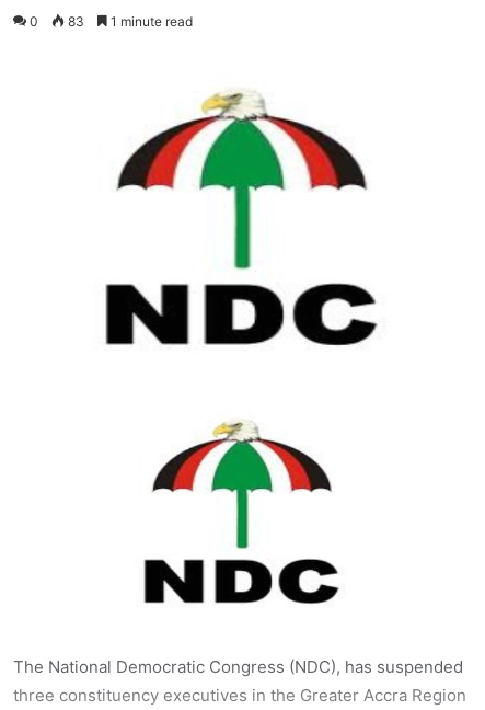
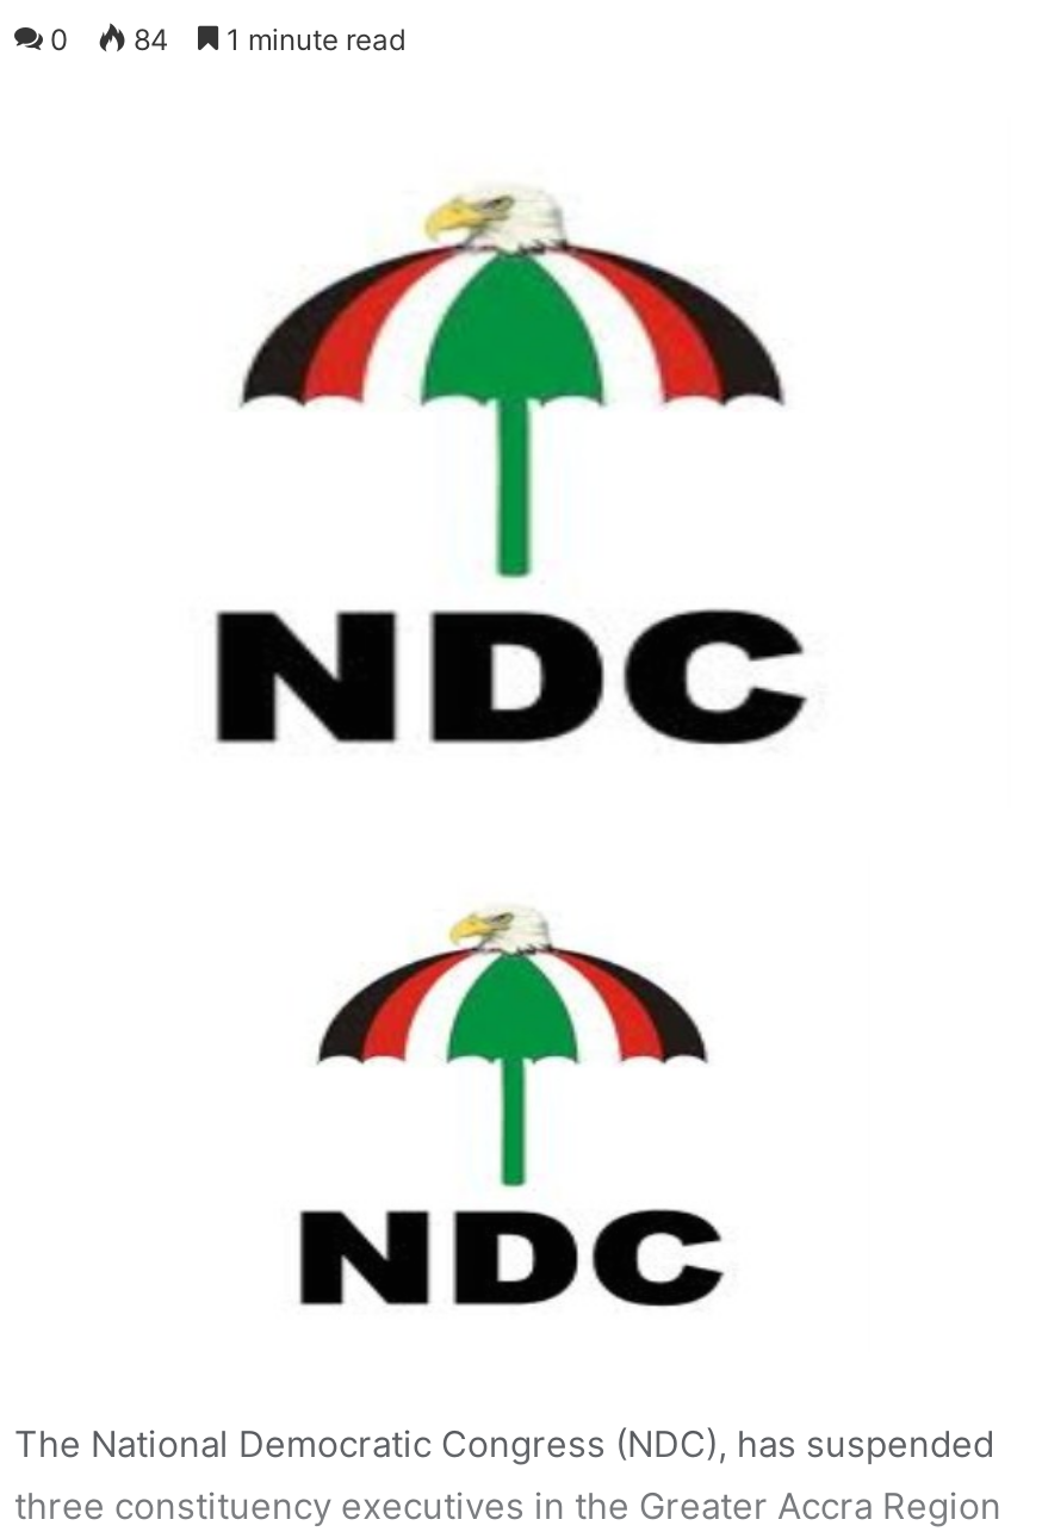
[30,13,193,30] 0 83 1 minute read -> [50,22,405,58] 0 84 1 minute read

